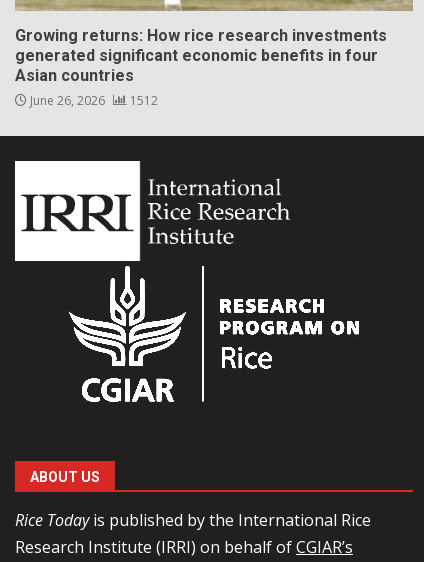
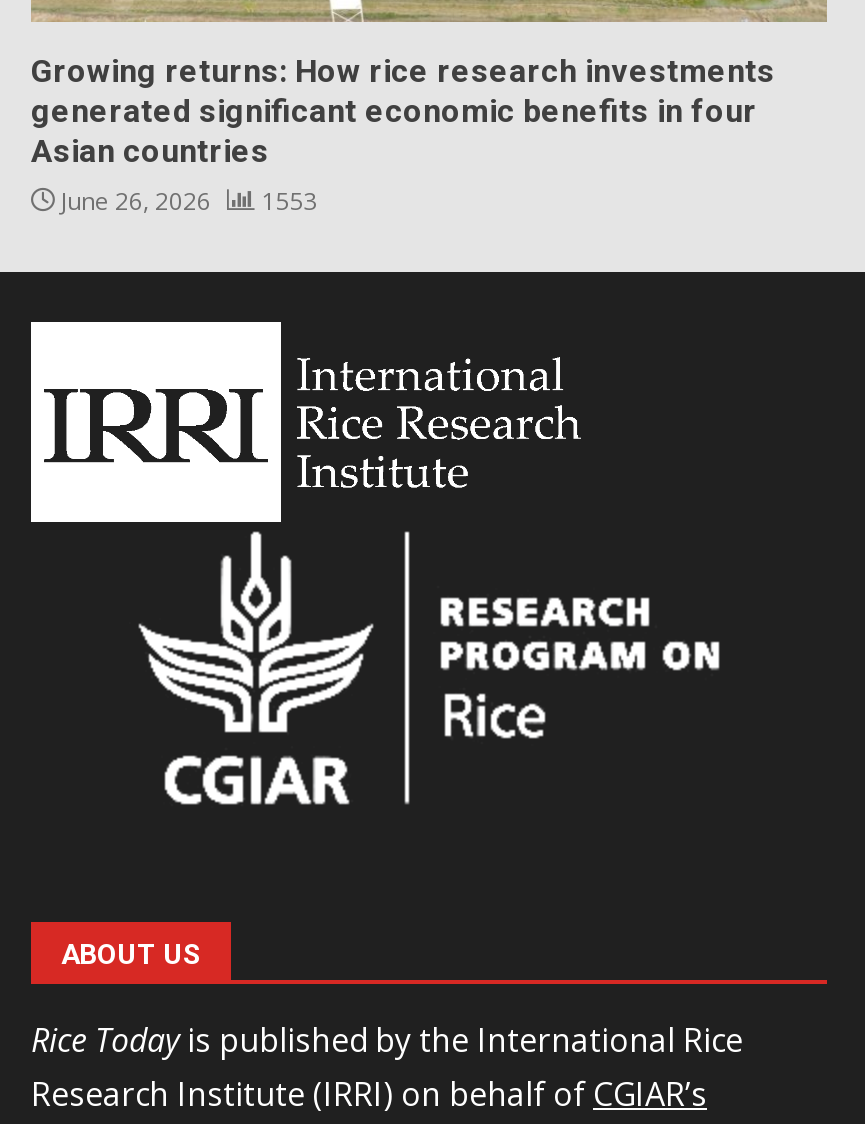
[27,92,158,109] June 26, 2026 1512 -> [55,184,317,218] June 26, 2026 1553

